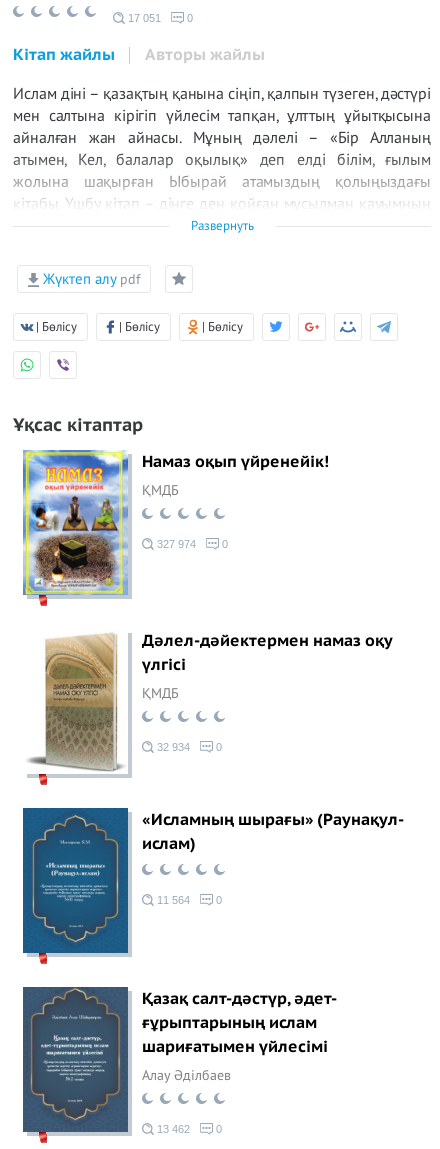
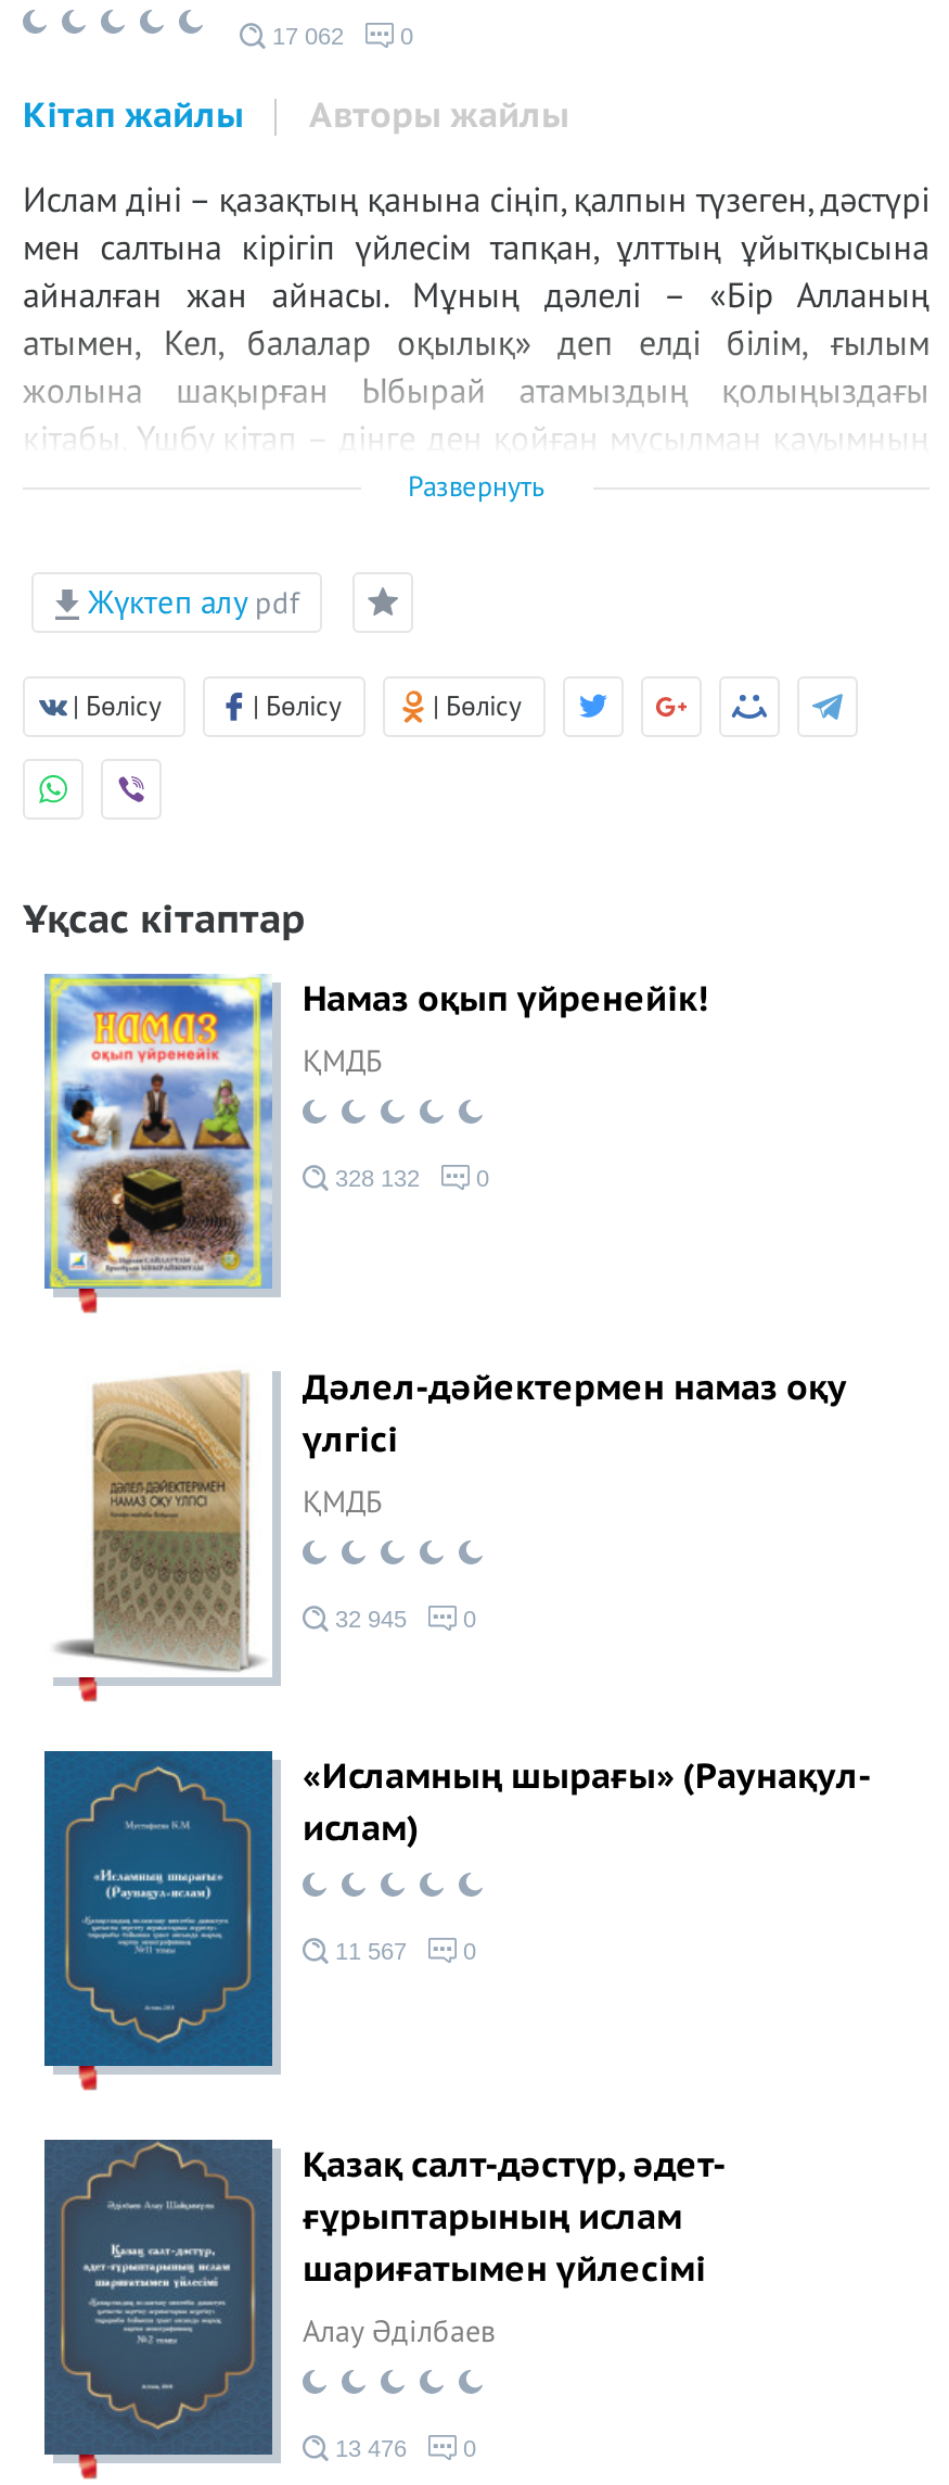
[125,12,161,24] 17 051 -> [266,23,344,49] 17 062
[154,538,196,550] 327 974 -> [329,1165,420,1191] 328 132
[154,741,190,753] 32 934 -> [329,1605,407,1631] 32 945
[154,894,190,906] 11 564 -> [329,1937,407,1963] 11 567
[154,1123,190,1135] 13 462 -> [329,2434,407,2460] 13 476

